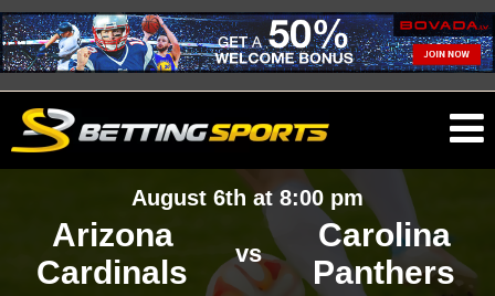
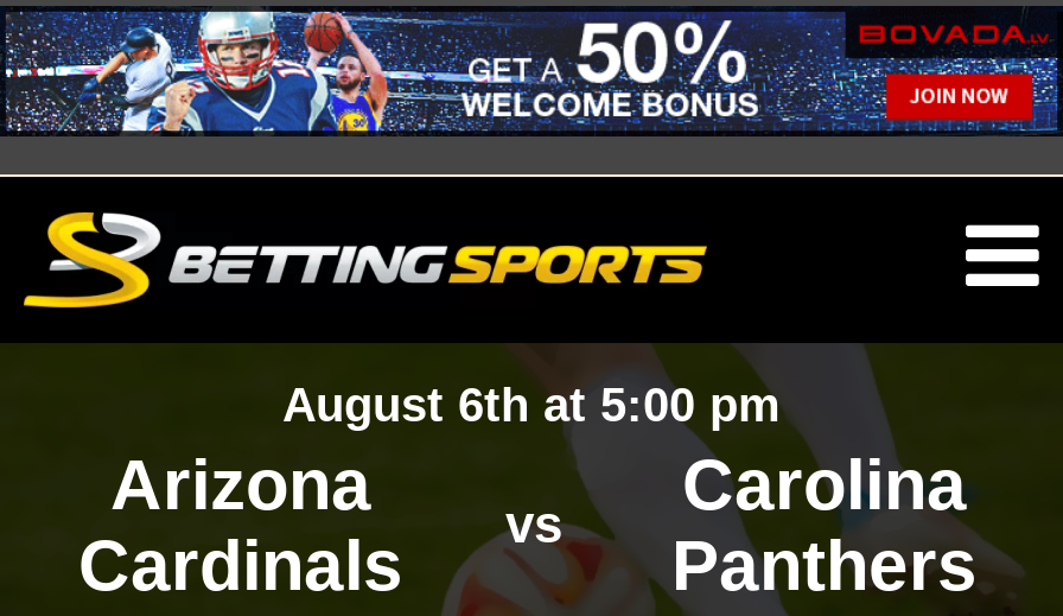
[131,186,364,210] August 6th at 8:00 pm -> [282,380,781,432] August 6th at 5:00 pm

